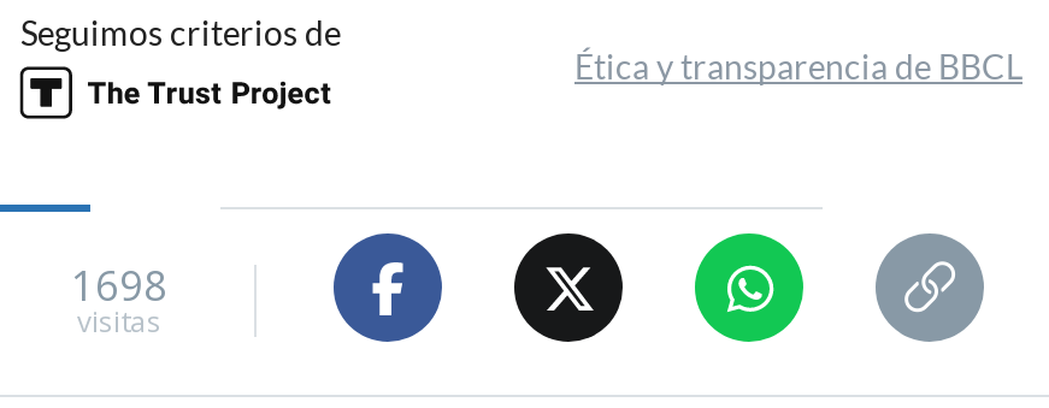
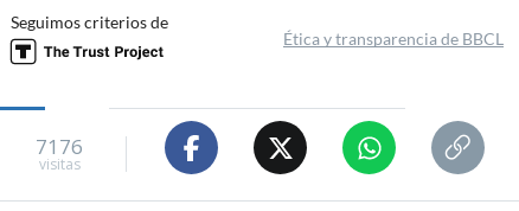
[71,257,167,312] 1698 -> [36,132,83,160] 7176

